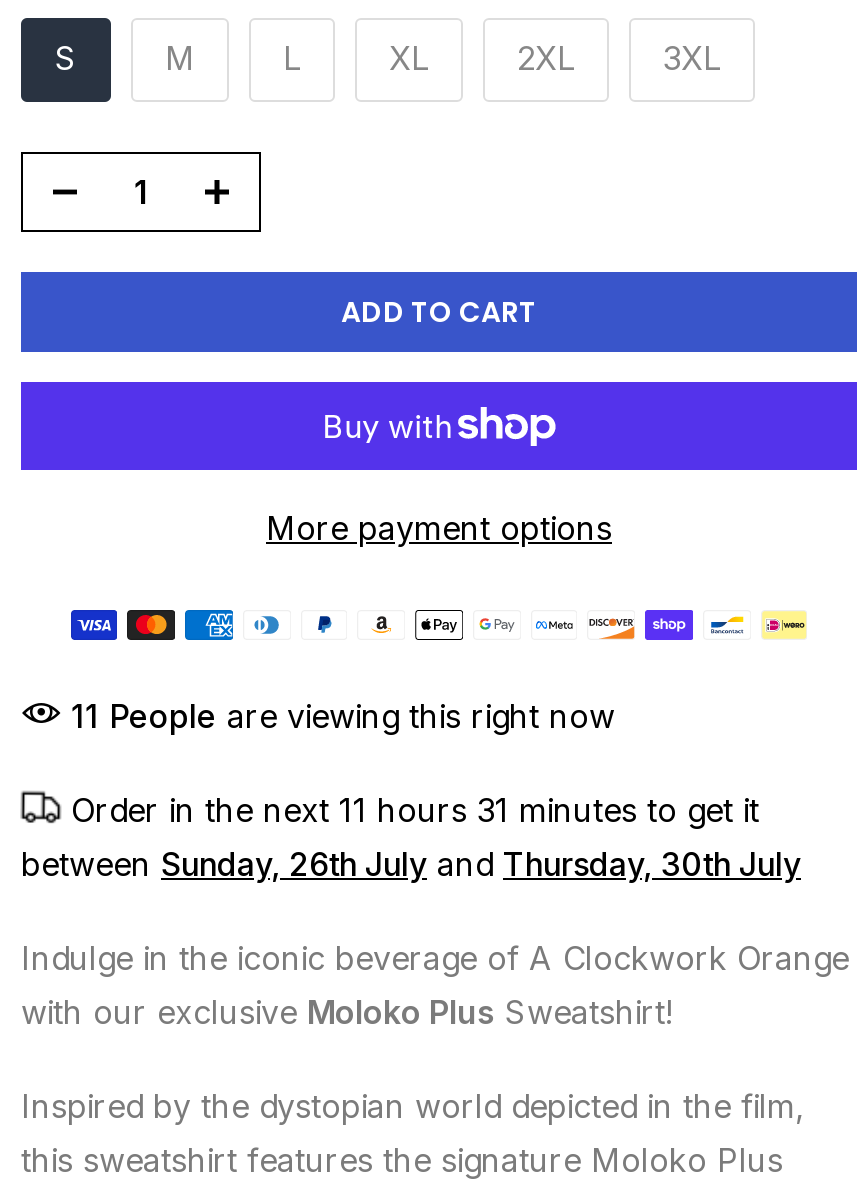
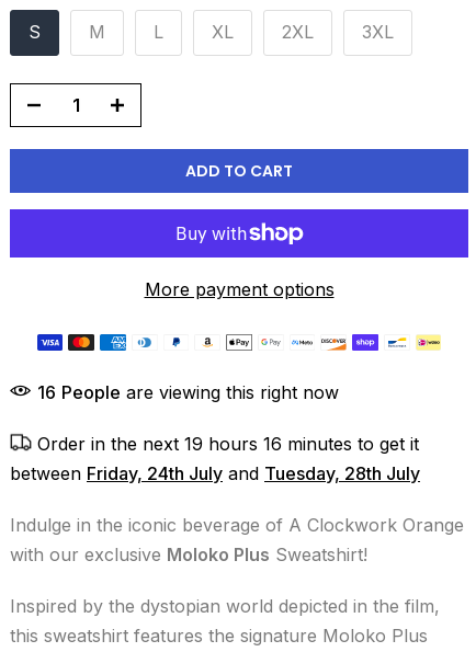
[71,696,615,736] 11 People are viewing this right now -> [37,381,339,403] 16 People are viewing this right now
[71,790,759,830] Order in the next 11 hours 31 minutes to get it -> [37,433,419,455] Order in the next 19 hours 16 minutes to get it
[21,844,801,884] between Sunday, 26th July and Thursday, 30th July -> [10,462,420,484] between Friday, 24th July and Tuesday, 28th July

